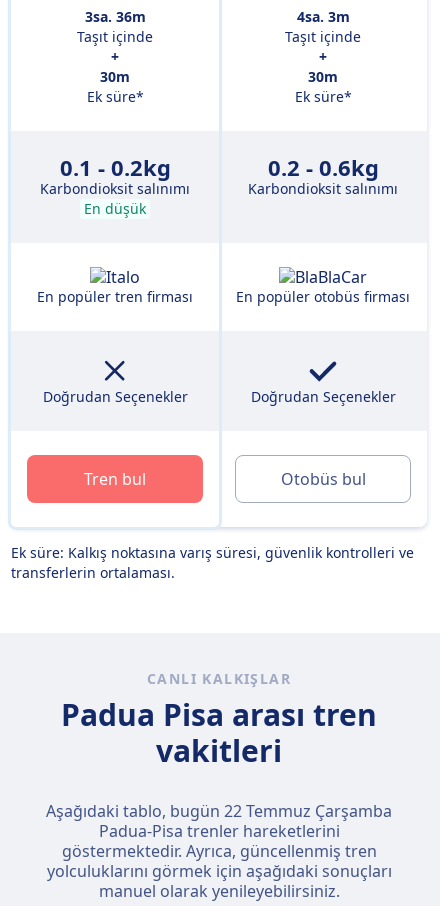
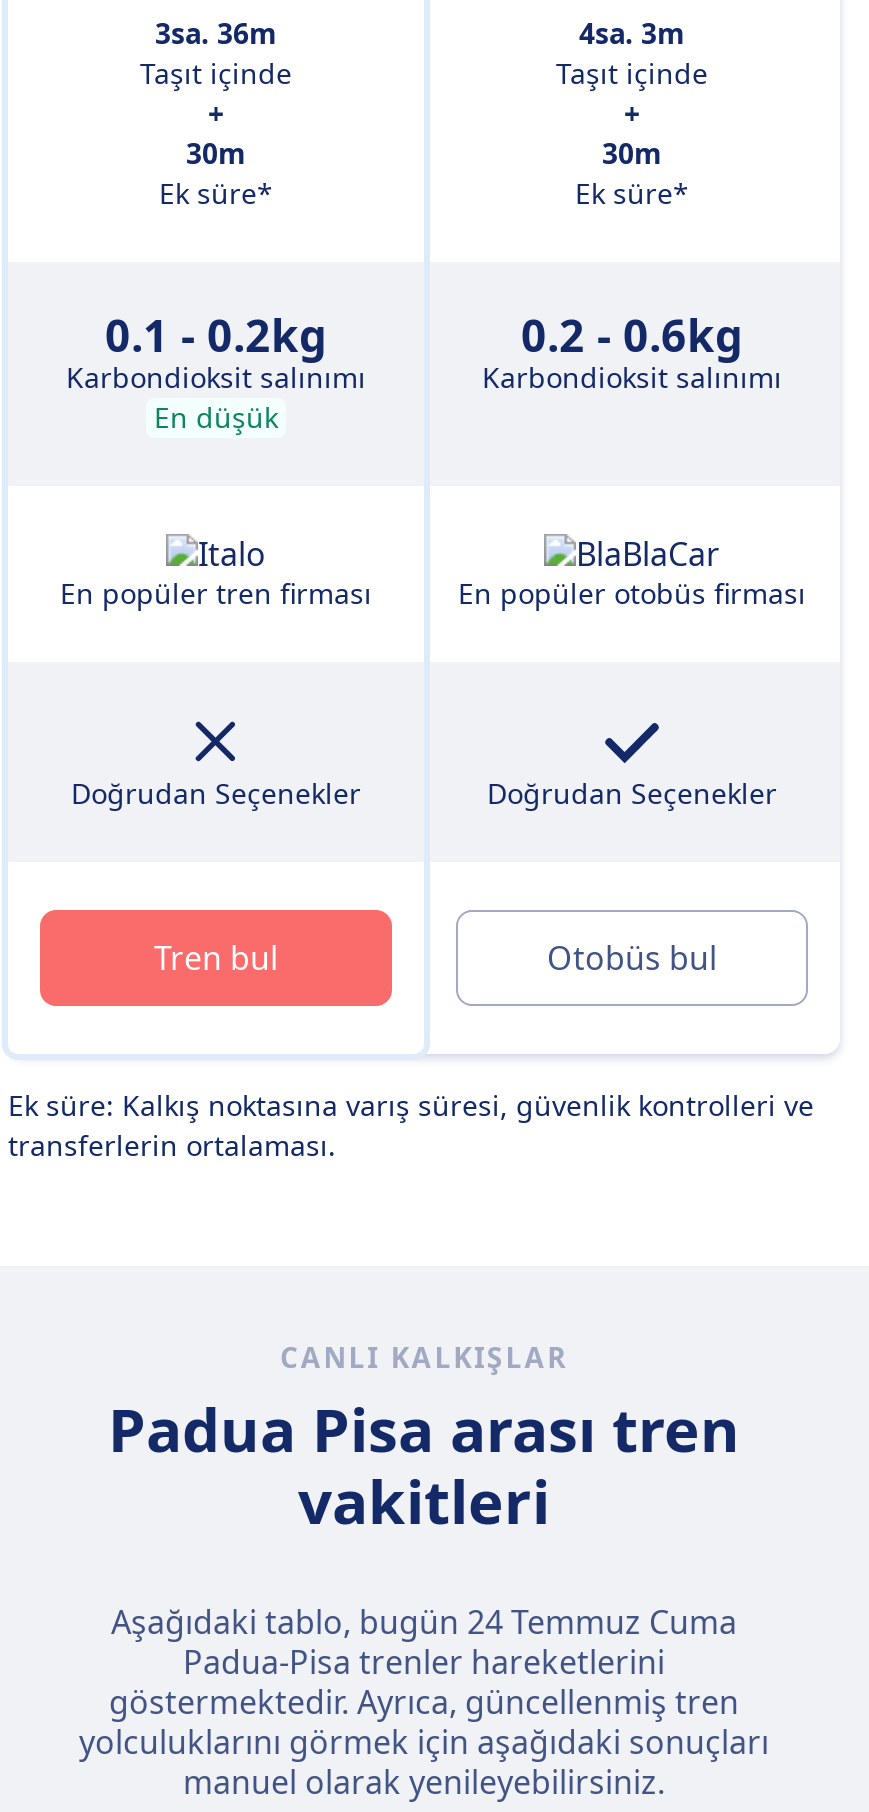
[46,800,392,822] Aşağıdaki tablo, bugün 22 Temmuz Çarşamba -> [111,1600,737,1644] Aşağıdaki tablo, bugün 24 Temmuz Cuma

